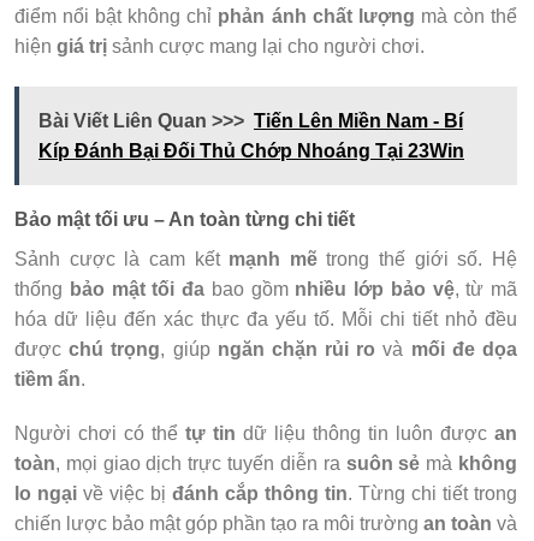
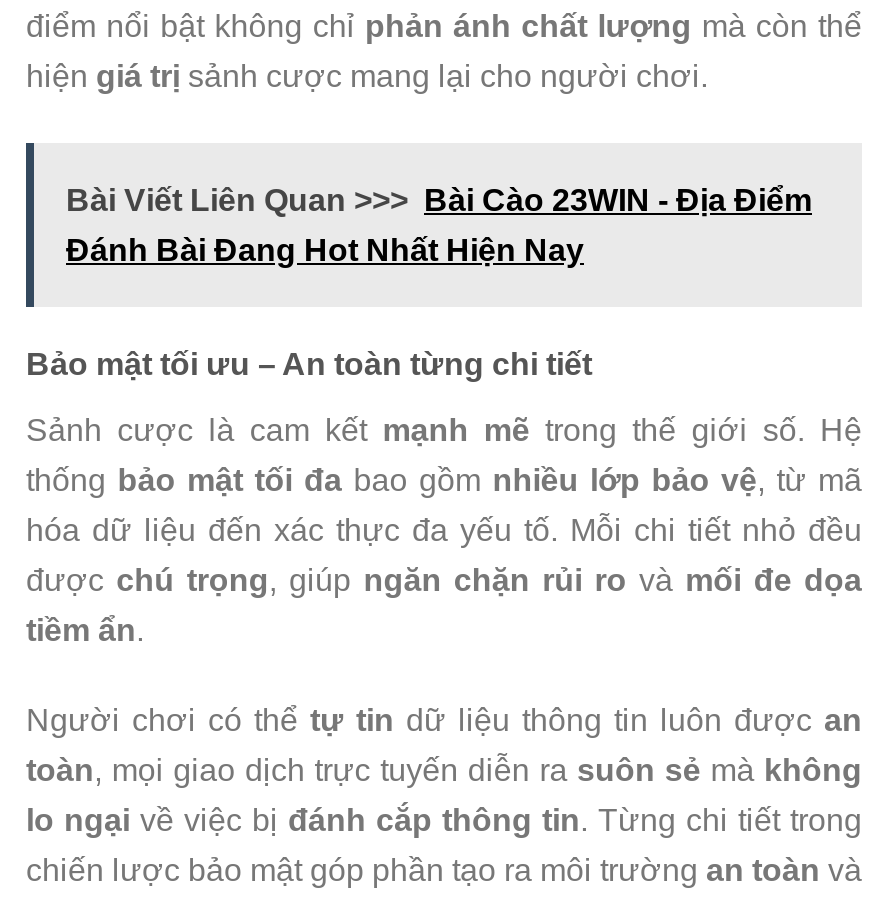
[38,110,463,131] Bài Viết Liên Quan >>> Tiến Lên Miền Nam - Bí -> [66,182,812,216] Bài Viết Liên Quan >>> Bài Cào 23WIN - Địa Điểm
[38,140,464,161] Kíp Đánh Bại Đối Thủ Chớp Nhoáng Tại 23Win -> [66,232,584,266] Đánh Bài Đang Hot Nhất Hiện Nay

